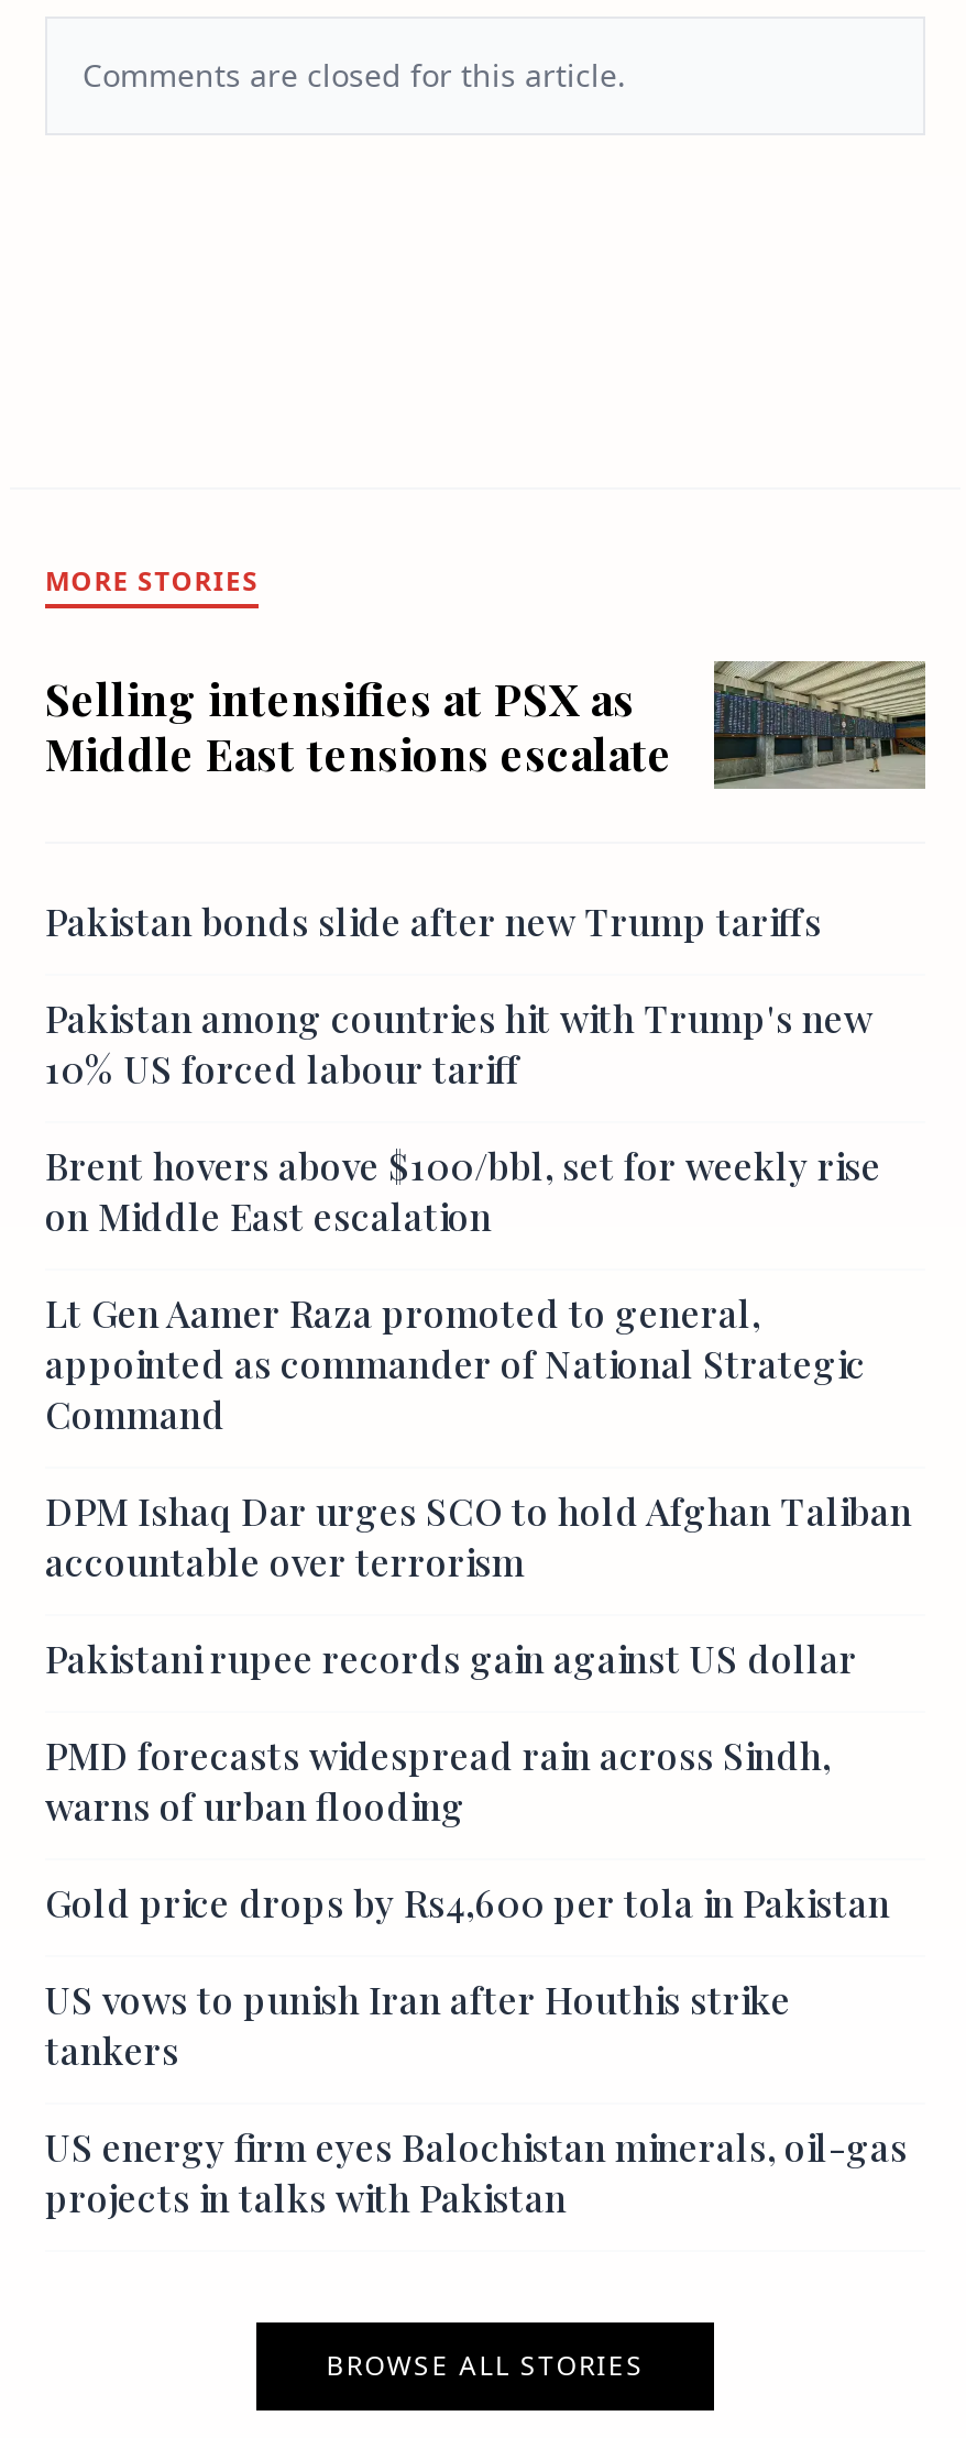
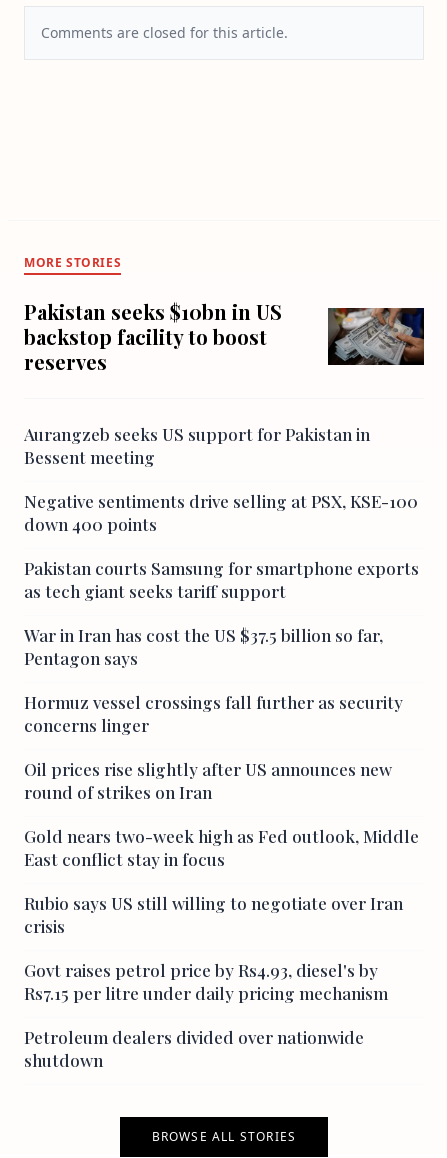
[45,667,672,782] Selling intensifies at PSX as | Middle East tensions escalate -> [24,298,282,375] Pakistan seeks $10bn in US | backstop facility to boost | reserves
[712,659,925,789] [image] -> [327,307,425,366] [image]
[45,896,822,944] Pakistan bonds slide after new Trump tariffs -> [24,423,370,468] Aurangzeb seeks US support for Pakistan in | Bessent meeting
[45,993,872,1092] Pakistan among countries hit with Trump's new | 10% US forced labour tariff -> [24,490,418,535] Negative sentiments drive selling at PSX, KSE-100 | down 400 points
[45,1140,881,1239] Brent hovers above $100/bbl, set for weekly rise | on Middle East escalation -> [24,557,419,602] Pakistan courts Samsung for smartphone exports | as tech giant seeks tariff support
[45,1287,866,1437] Lt Gen Aamer Raza promoted to general, | appointed as commander of National Strategic | Command -> [24,624,383,669] War in Iran has cost the US $37.5 billion so far, | Pentagon says
[45,1485,912,1584] DPM Ishaq Dar urges SCO to hold Afghan Taliban | accountable over terrorism -> [24,691,403,736] Hormuz vessel crossings fall further as security | concerns linger
[45,1633,857,1681] Pakistani rupee records gain against US dollar -> [24,758,392,803] Oil prices rise slightly after US announces new | round of strikes on Iran
[45,1730,831,1829] PMD forecasts widespread rain across Sindh, | warns of urban flooding -> [24,825,419,870] Gold nears two-week high as Fed outlook, Middle | East conflict stay in focus
[45,1877,890,1926] Gold price drops by Rs4,600 per tola in Pakistan -> [24,892,403,937] Rubio says US still willing to negotiate over Iran | crisis
[45,1974,791,2073] US vows to punish Iran after Houthis strike | tankers -> [24,959,388,1004] Govt raises petrol price by Rs4.93, diesel's by | Rs7.15 per litre under daily pricing mechanism
[45,2121,908,2220] US energy firm eyes Balochistan minerals, oil-gas | projects in talks with Pakistan -> [24,1026,364,1071] Petroleum dealers divided over nationwide | shutdown

